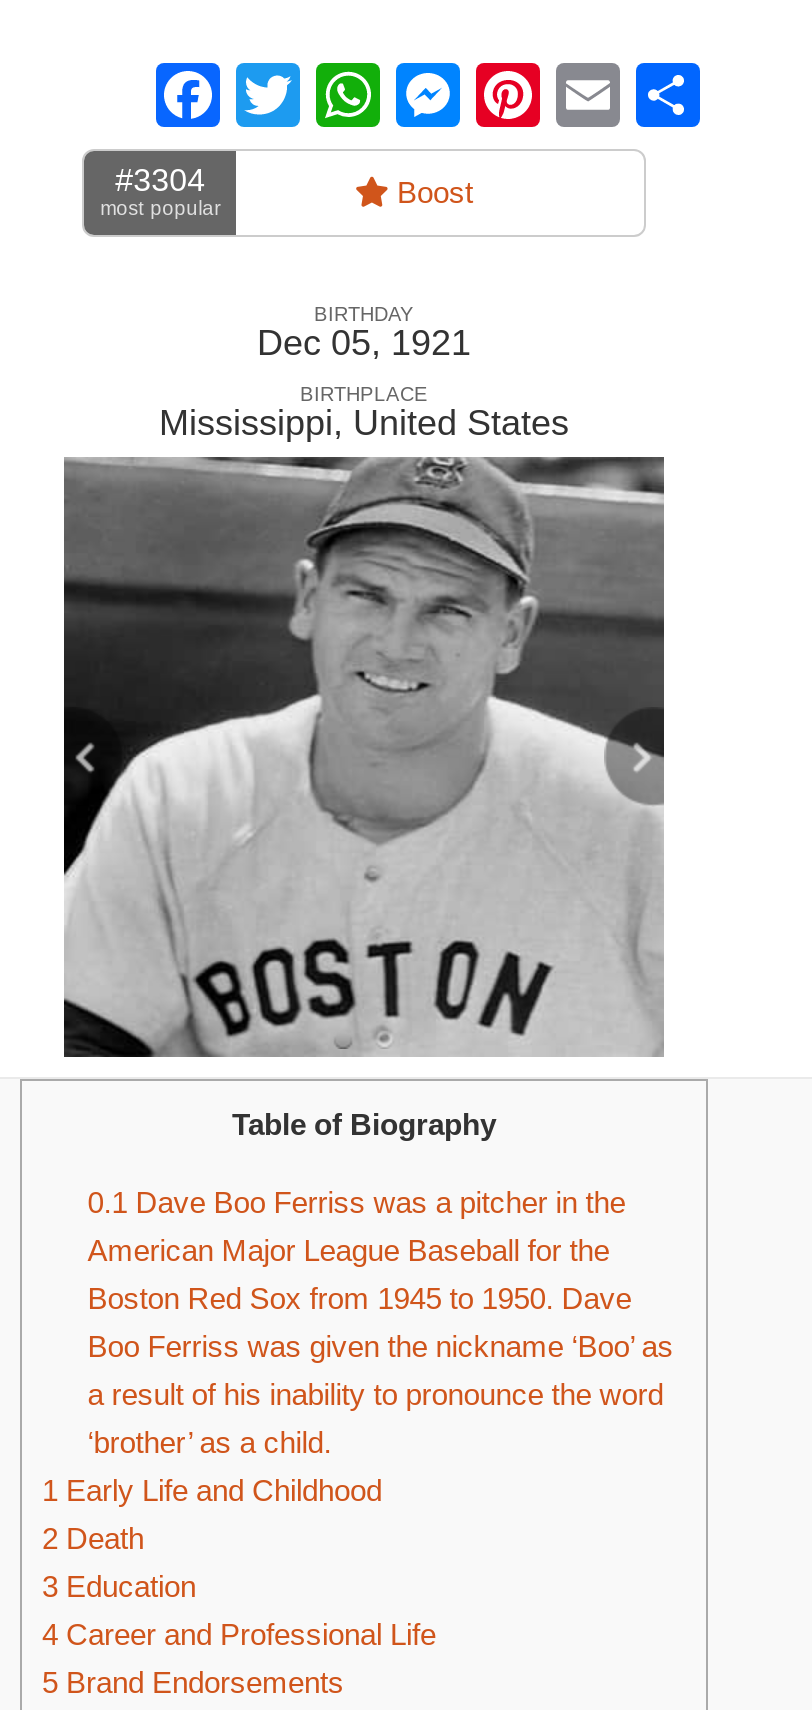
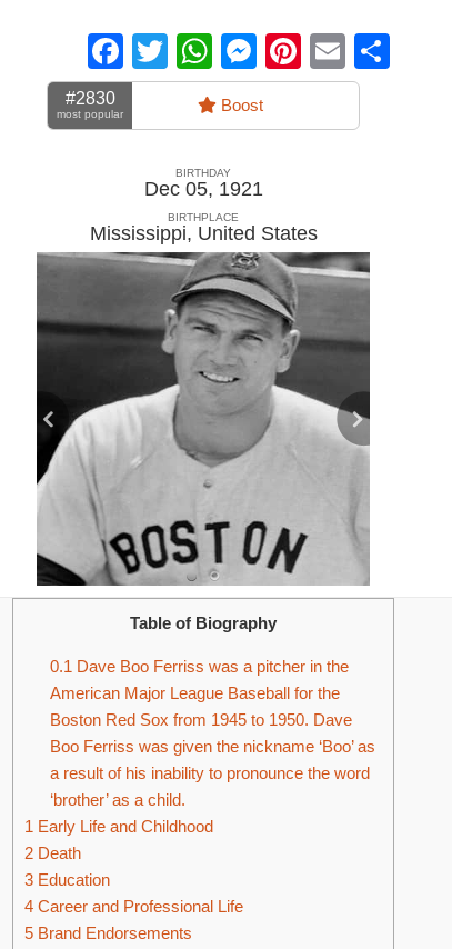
[115,163,205,197] #3304 -> [65,89,115,108] #2830

